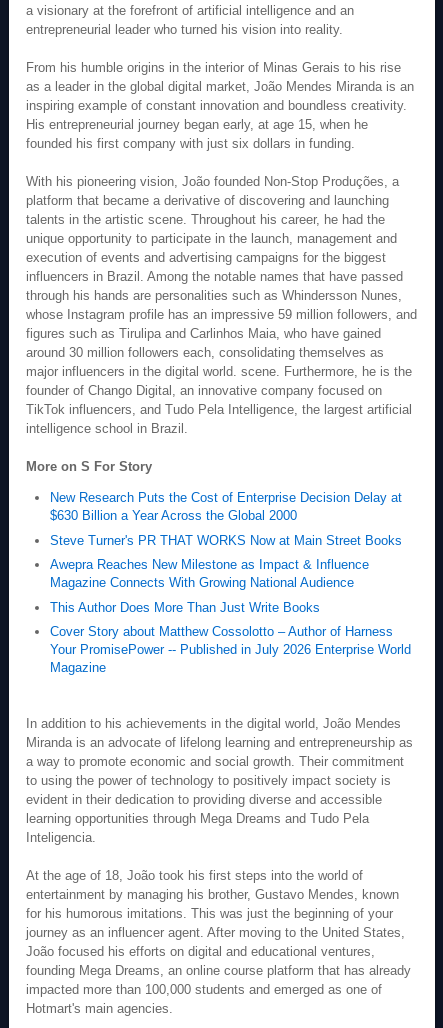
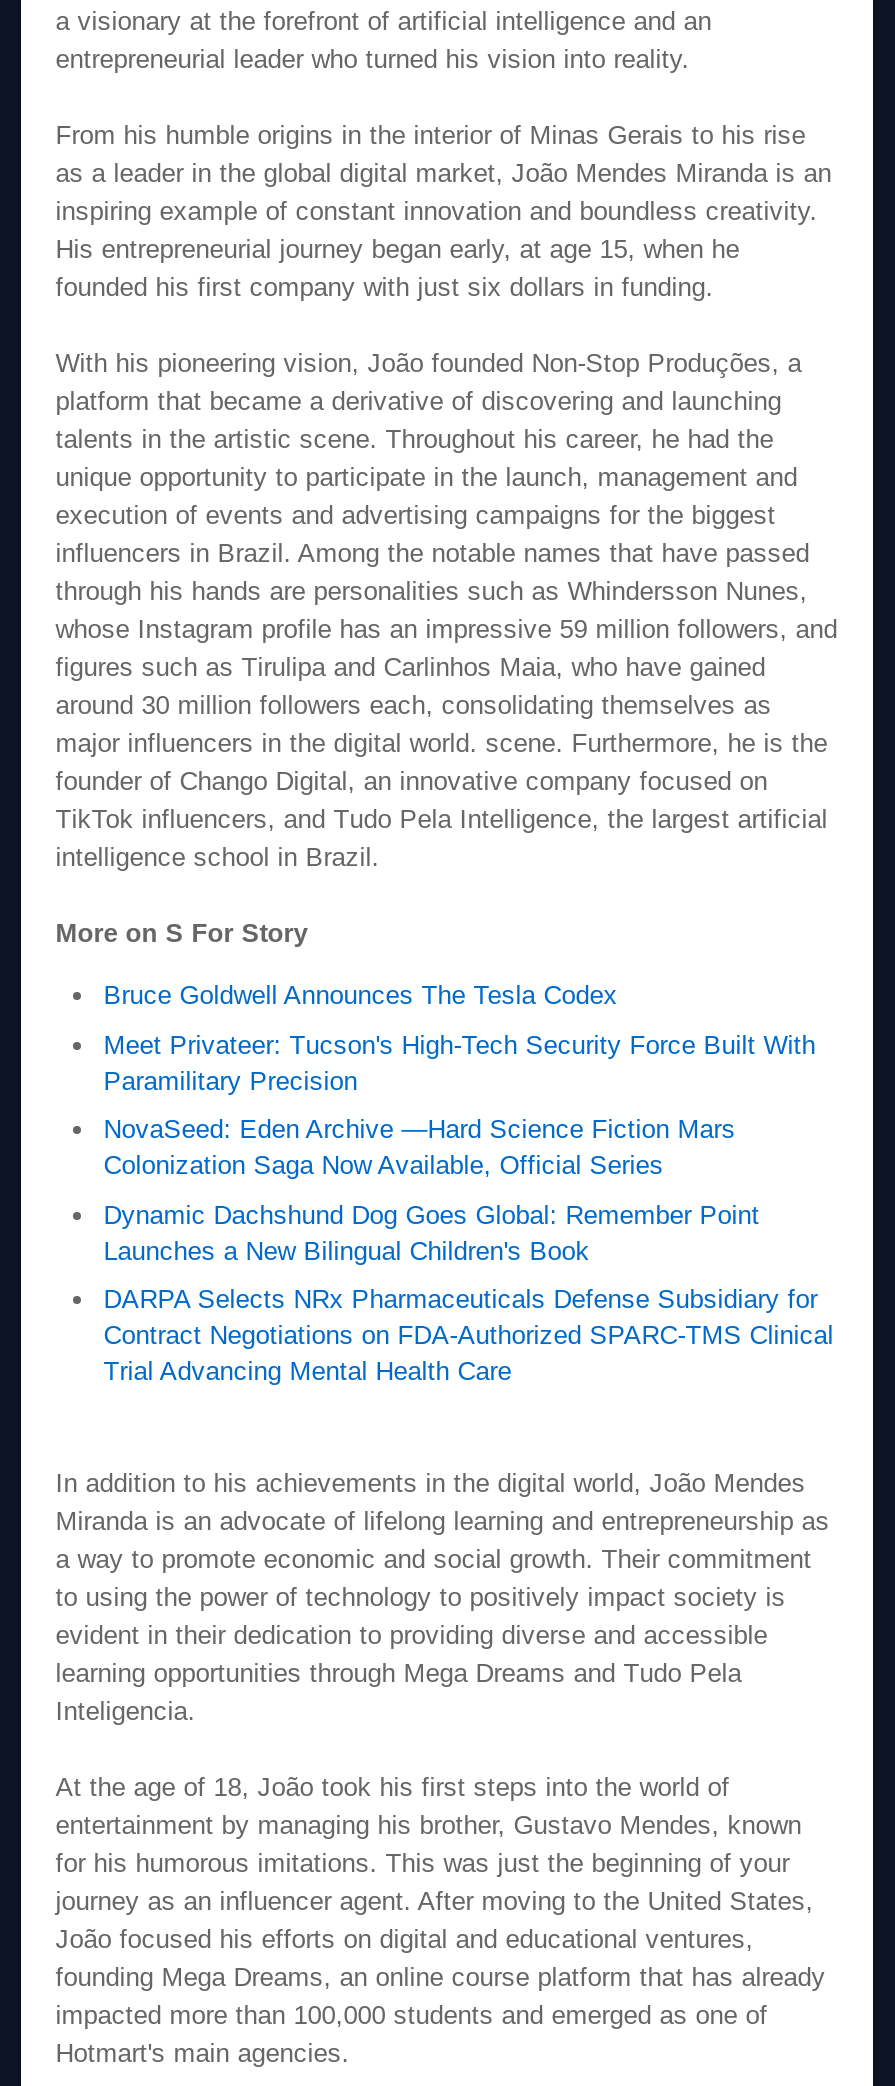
[50,490,402,523] New Research Puts the Cost of Enterprise Decision Delay at | $630 Billion a Year Across the Global 2000 -> [103,980,617,1010] Bruce Goldwell Announces The Tesla Codex
[50,533,402,548] Steve Turner's PR THAT WORKS Now at Main Street Books -> [103,1029,815,1095] Meet Privateer: Tucson's High-Tech Security Force Built With | Paramilitary Precision
[50,557,369,590] Awepra Reaches New Milestone as Impact & Influence | Magazine Connects With Growing National Audience -> [103,1114,735,1180] NovaSeed: Eden Archive —Hard Science Fiction Mars | Colonization Saga Now Available, Official Series
[50,600,320,615] This Author Does More Than Just Write Books -> [103,1199,759,1265] Dynamic Dachshund Dog Goes Global: Remember Point | Launches a New Bilingual Children's Book
[50,624,411,675] Cover Story about Matthew Cossolotto – Author of Harness | Your PromisePower -- Published in July 2026 Enterprise World | Magazine -> [103,1284,833,1386] DARPA Selects NRx Pharmaceuticals Defense Subsidiary for | Contract Negotiations on FDA-Authorized SPARC-TMS Clinical | Trial Advancing Mental Health Care

